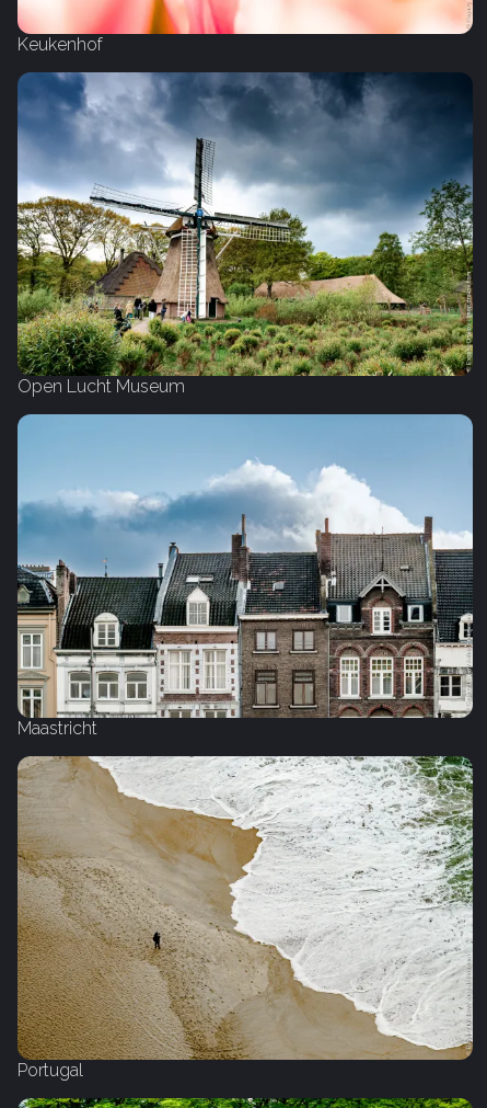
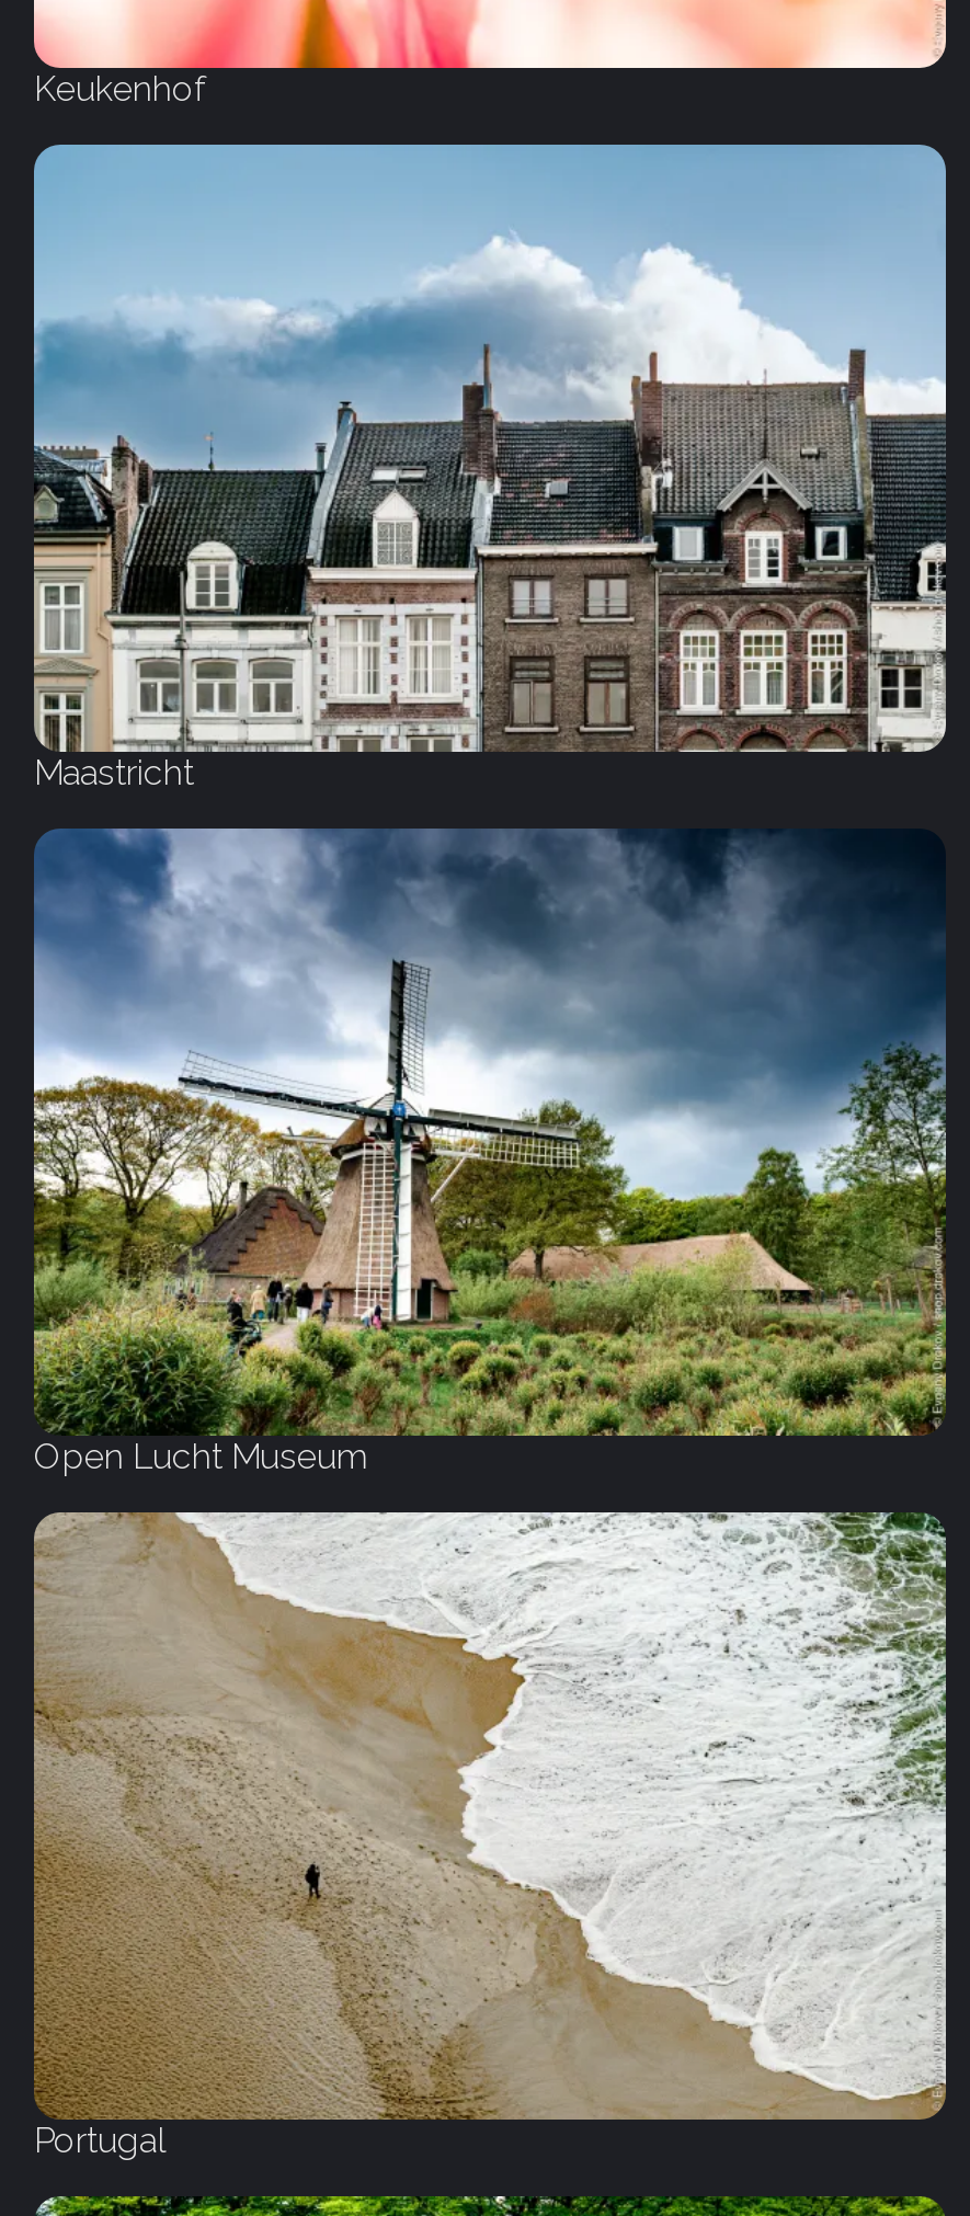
moved [15,71,475,397] -> [30,826,950,1477]: [image] | Open Lucht Museum
moved [16,413,474,739] -> [32,142,948,793]: [image] | Maastricht

